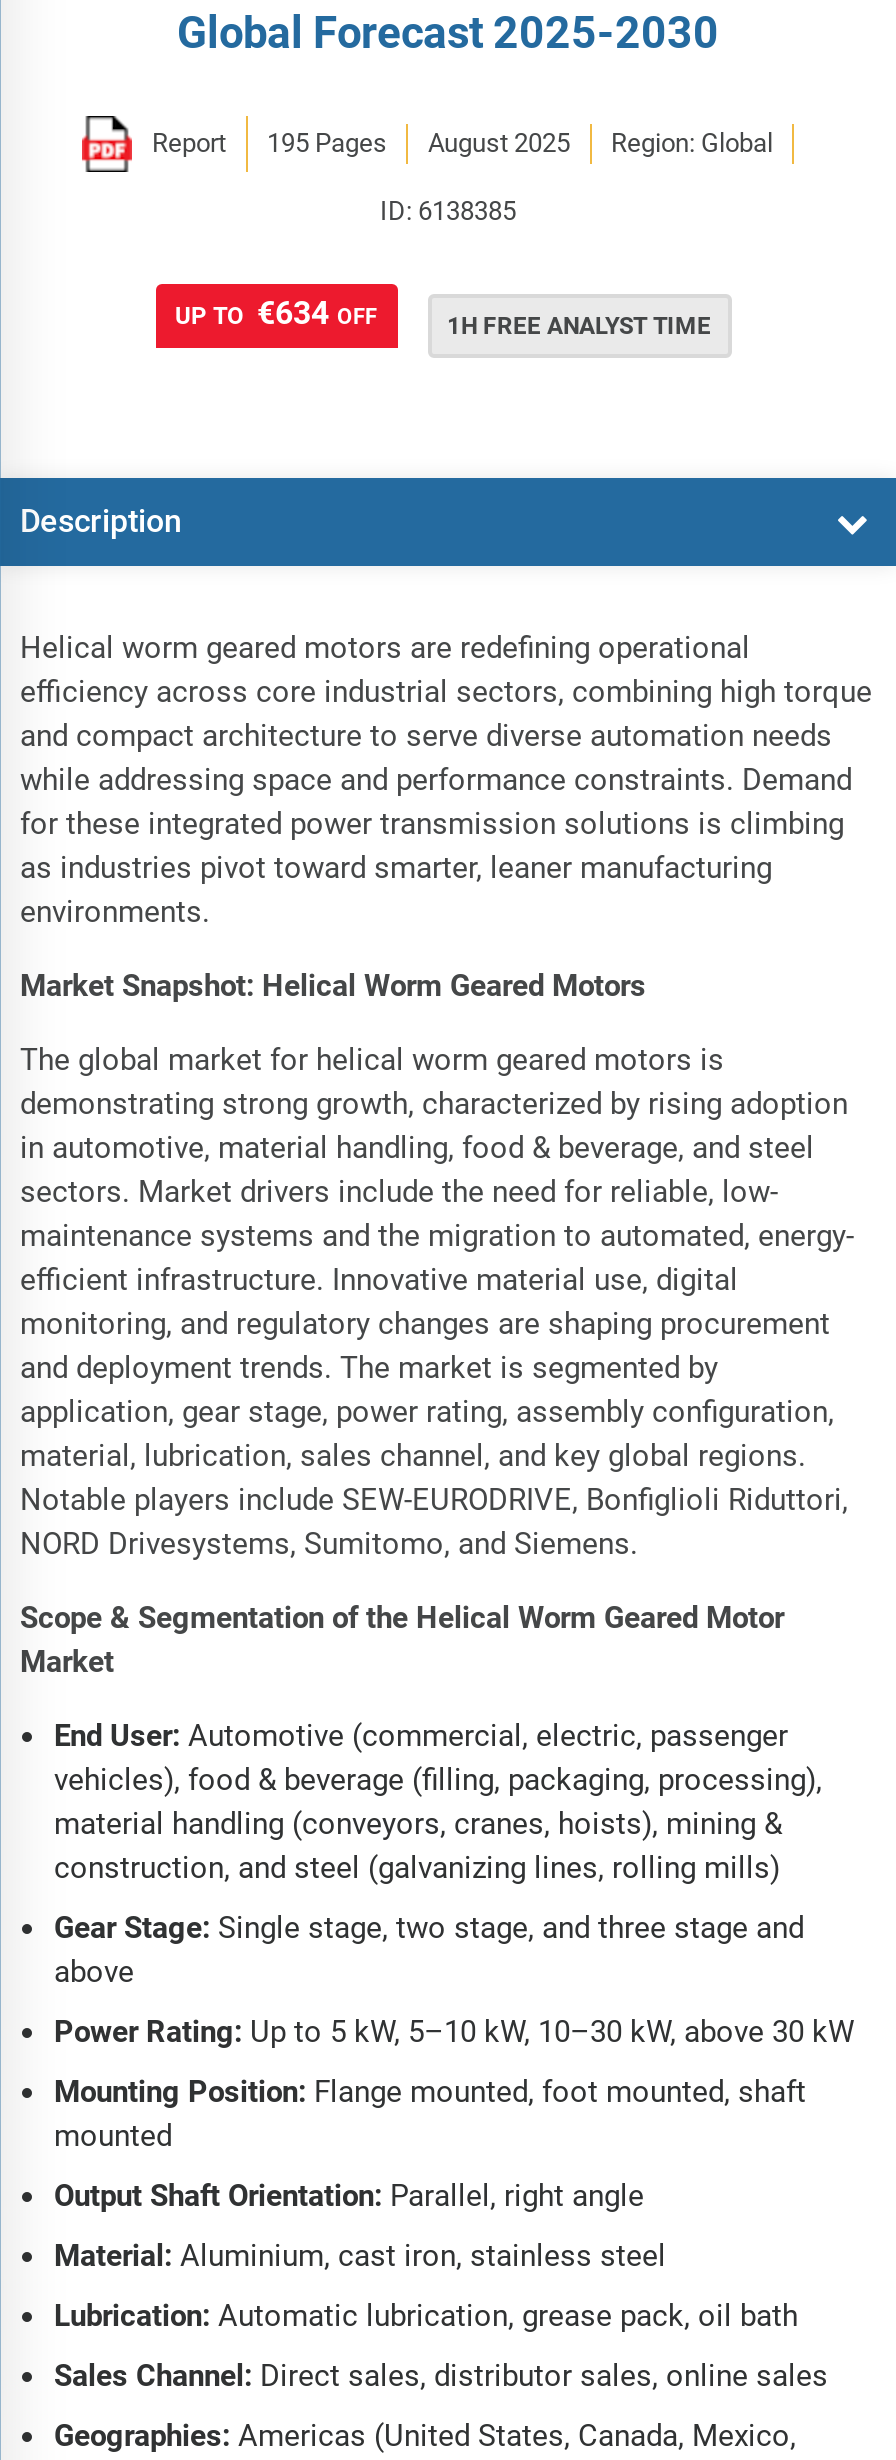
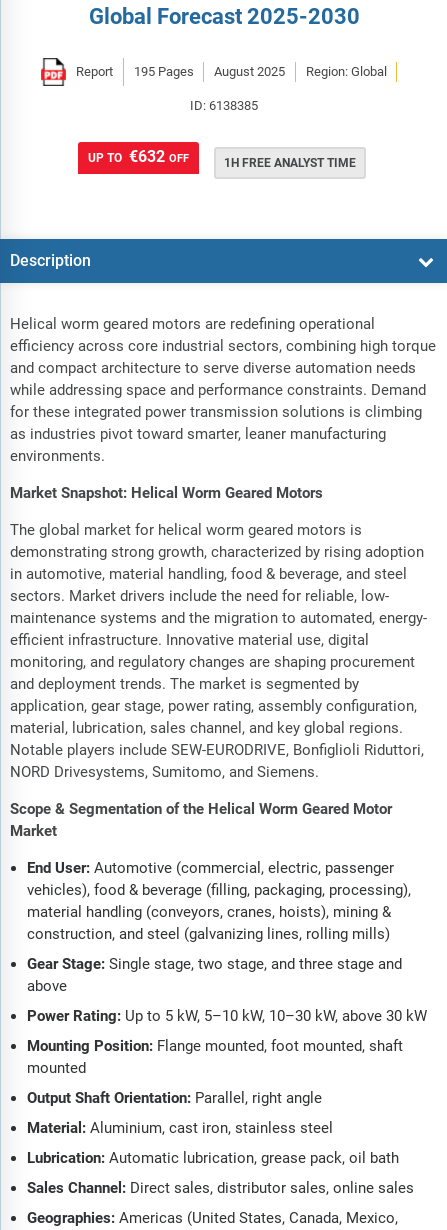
[175,293,377,331] UP TO €634 OFF -> [87,147,188,166] UP TO €632 OFF

